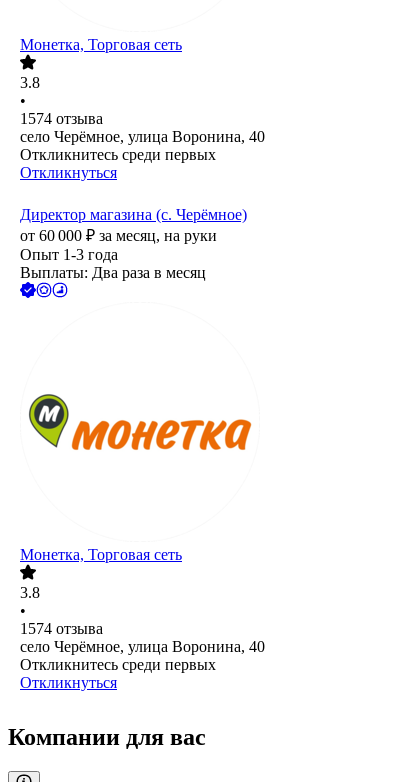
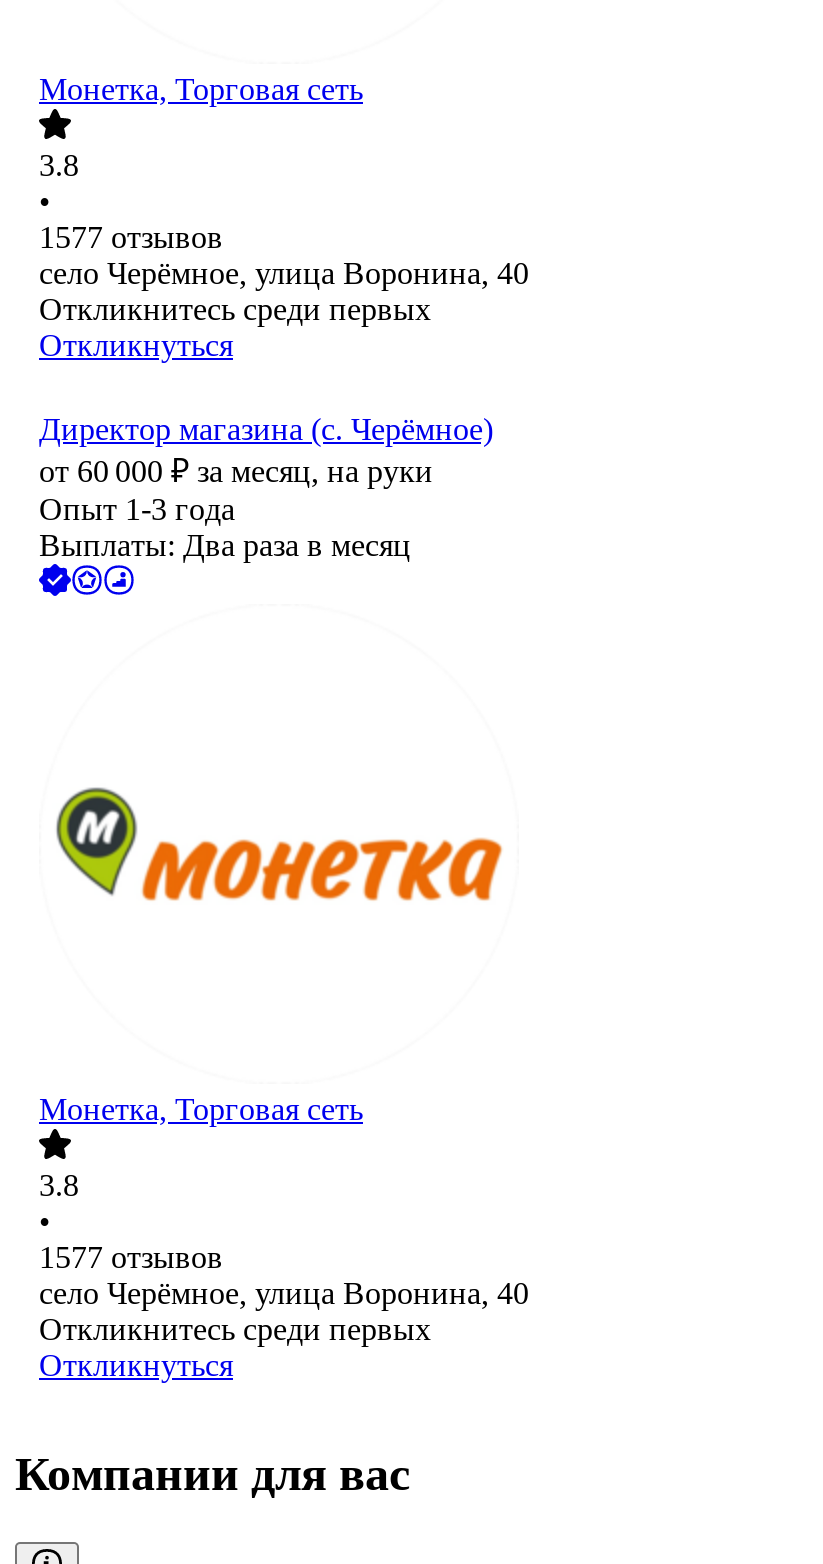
[20,110,103,127] 1574 отзыва -> [39,221,223,255] 1577 отзывов
[20,620,103,637] 1574 отзыва -> [39,1241,223,1275] 1577 отзывов

